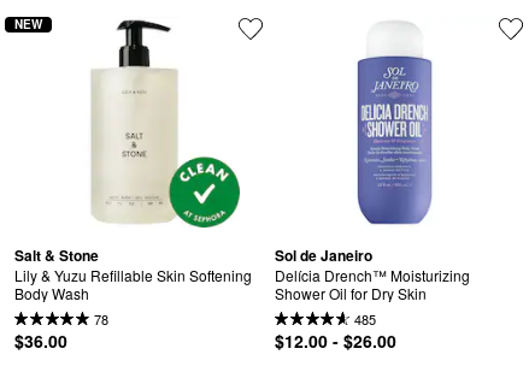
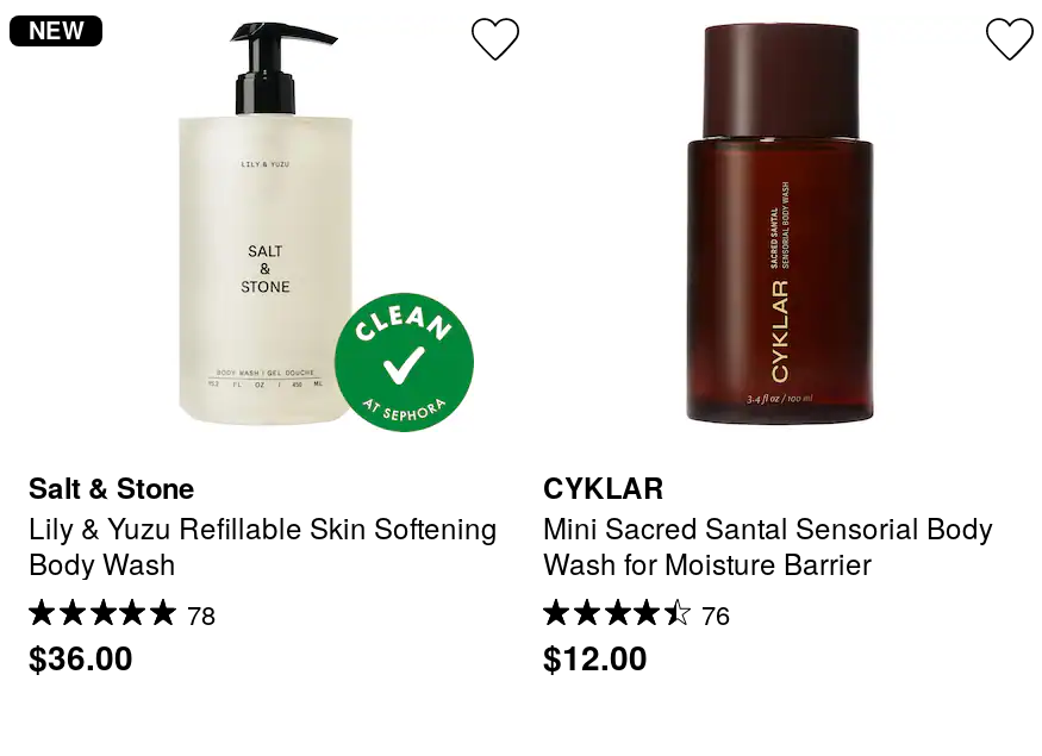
[275,20,470,353] [image] | Sol de Janeiro | Delícia Drench™ Moisturizing | Shower Oil for Dry Skin | 485 | $12.00 - $26.00 -> [543,20,993,681] [image] | CYKLAR | Mini Sacred Santal Sensorial Body | Wash for Moisture Barrier | 76 | $12.00

